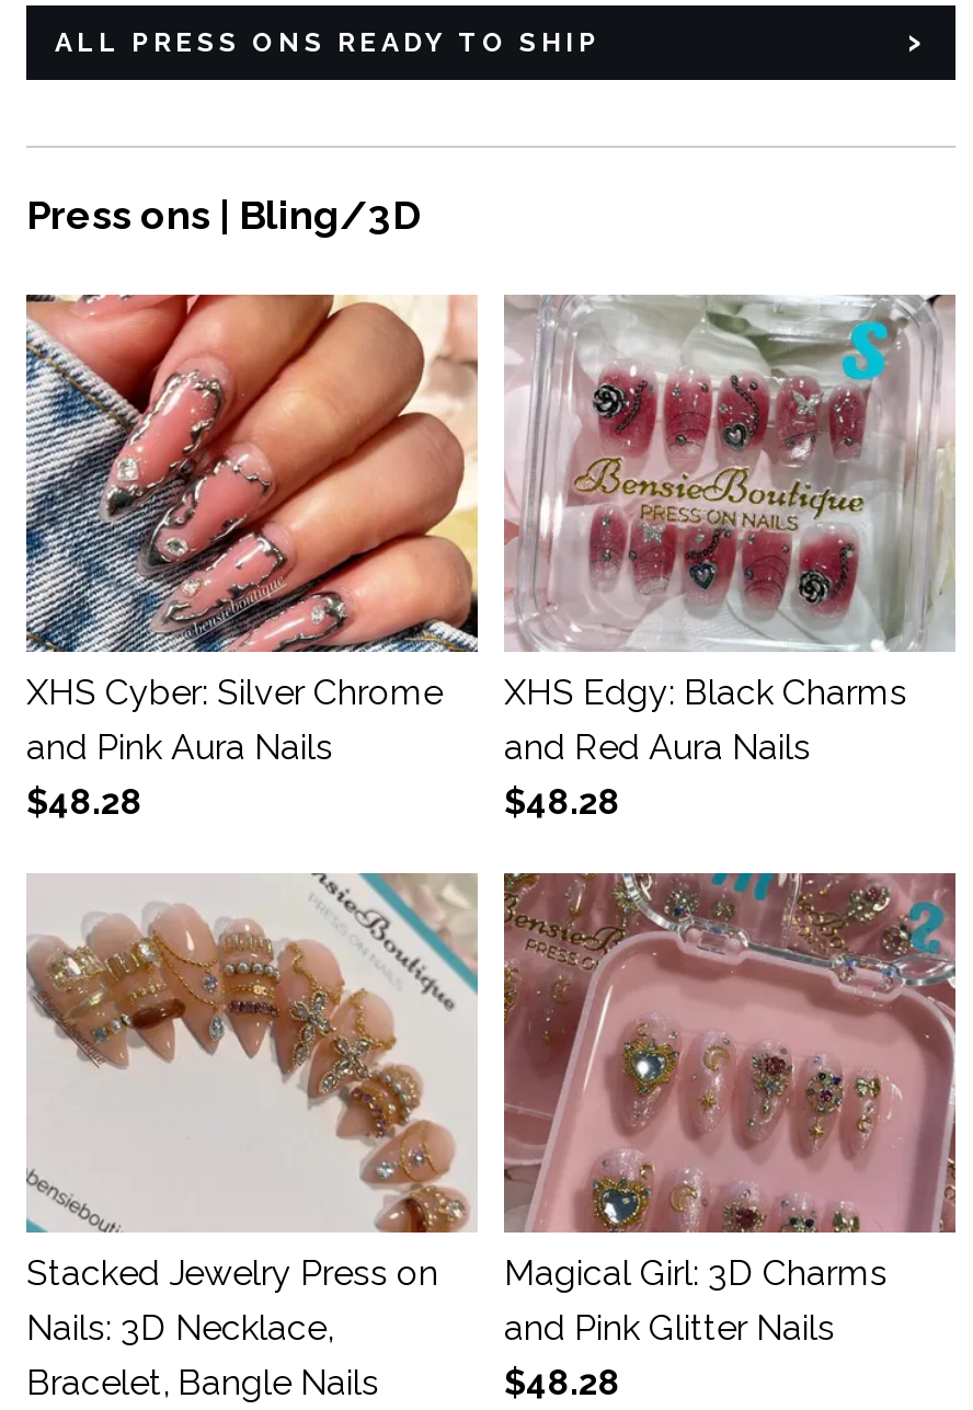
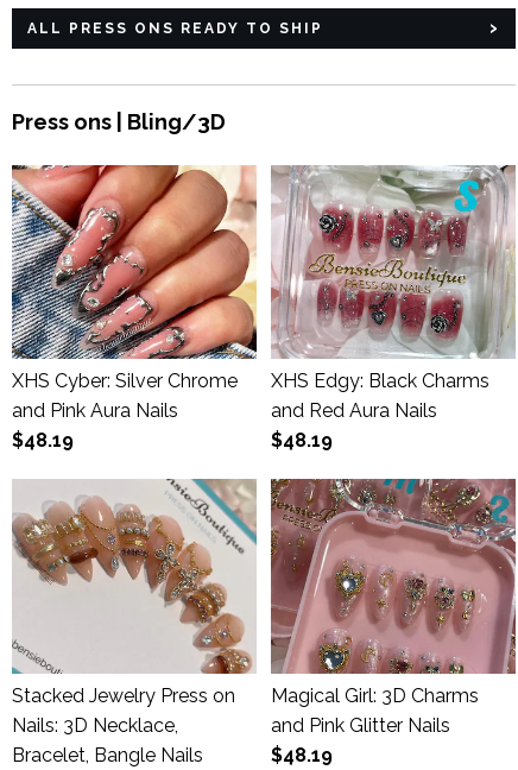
[26,781,142,823] $48.28 -> [12,429,74,452] $48.19
[504,781,620,823] $48.28 -> [271,429,333,452] $48.19
[504,1361,620,1403] $48.28 -> [271,744,333,766] $48.19

